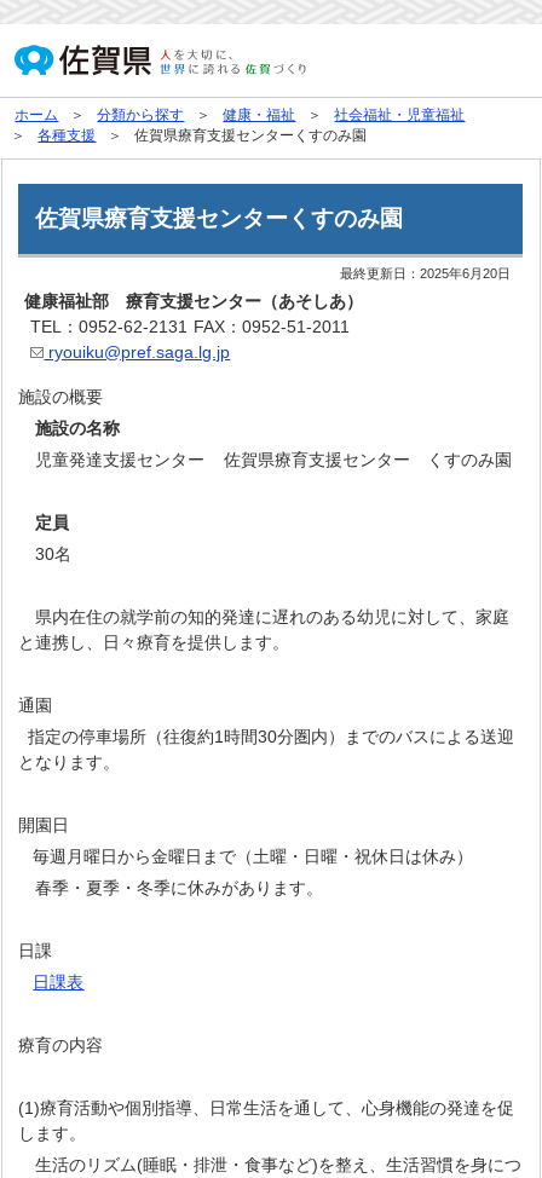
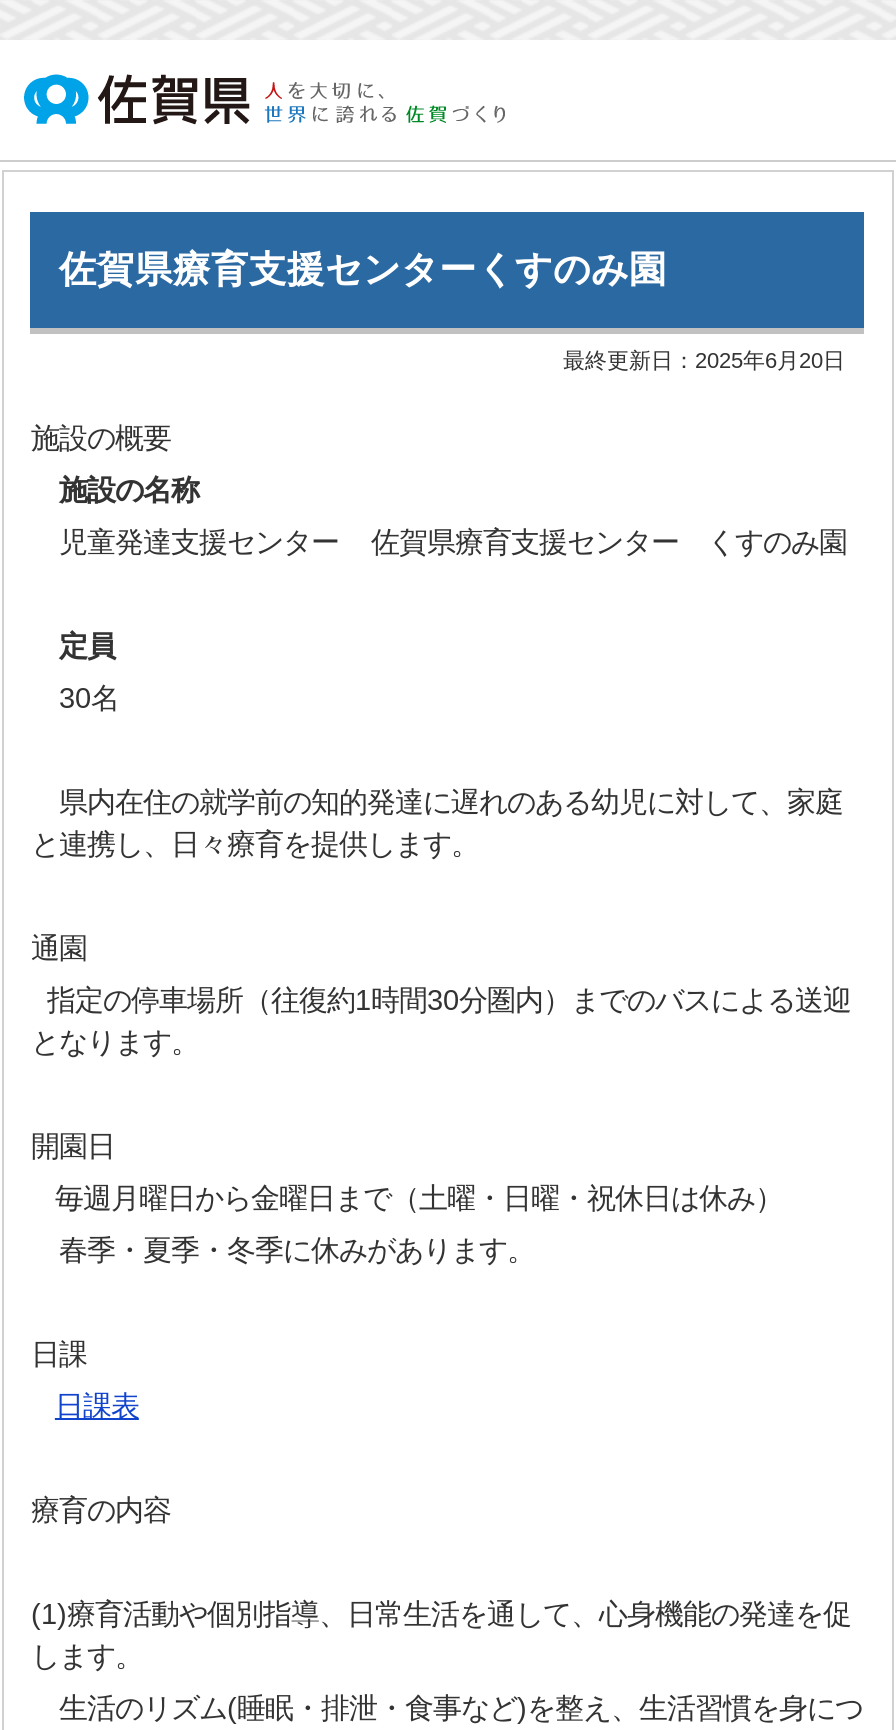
[15,106,465,144] ホーム | 分類から探す | 健康・福祉 | 社会福祉・児童福祉 | 各種支援 | 佐賀県療育支援センターくすのみ園 -> none
[25,291,363,362] 健康福祉部 療育支援センター（あそしあ） | TEL：0952-62-2131 FAX：0952-51-2011 | ryouiku@pref.saga.lg.jp -> none

